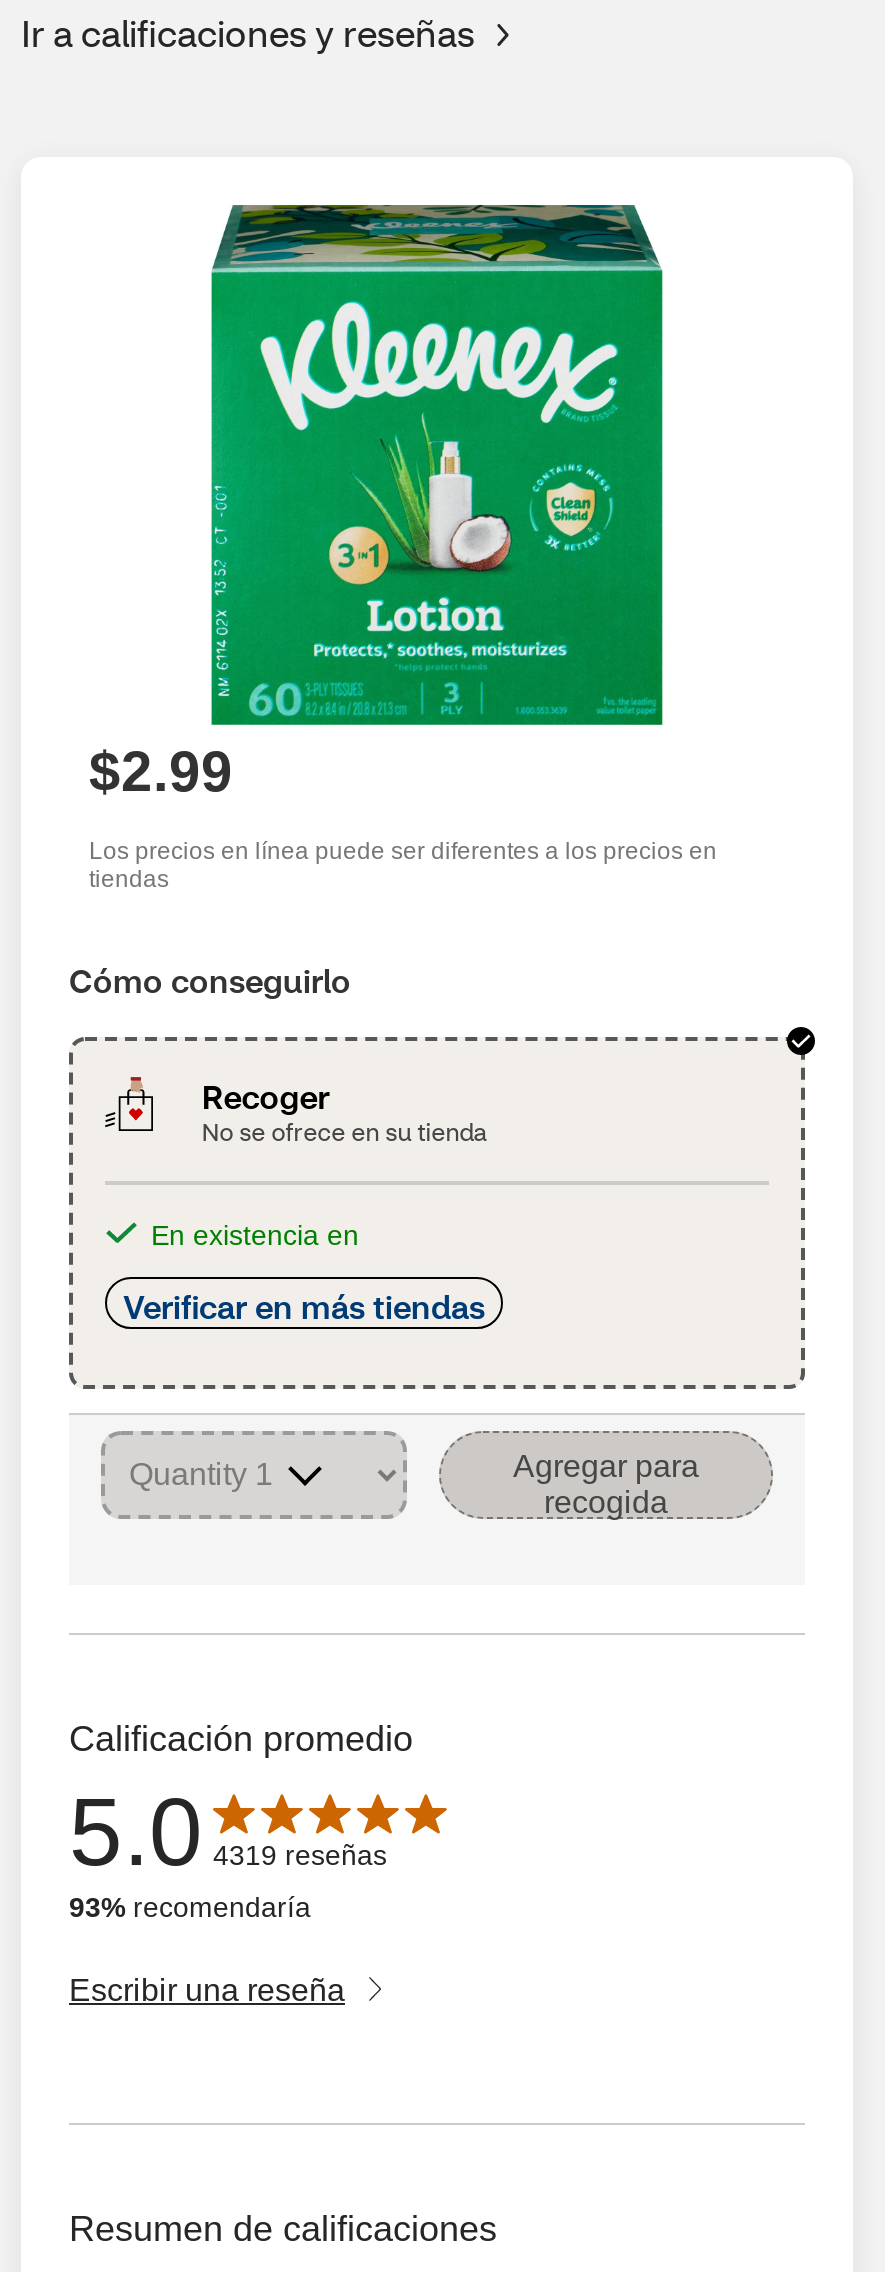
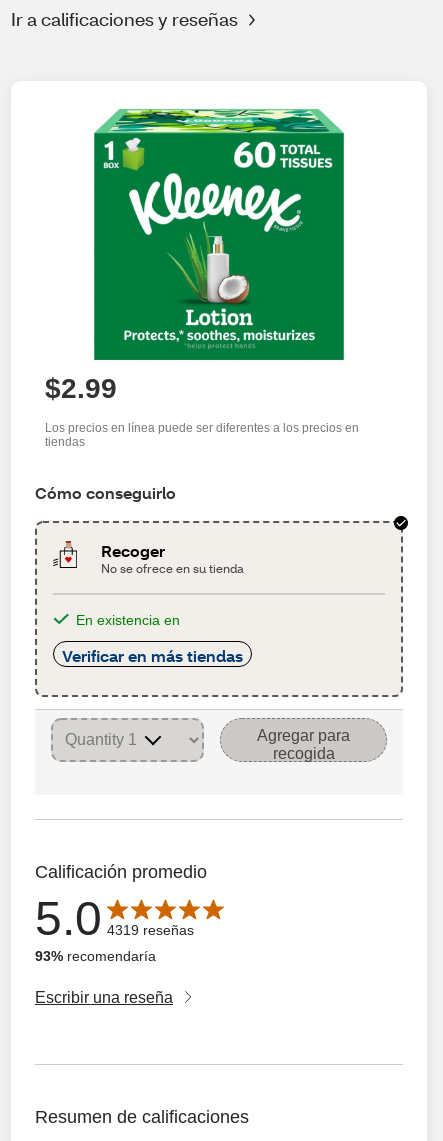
[187,203,687,727] [image] -> [93,105,345,365] [image]

